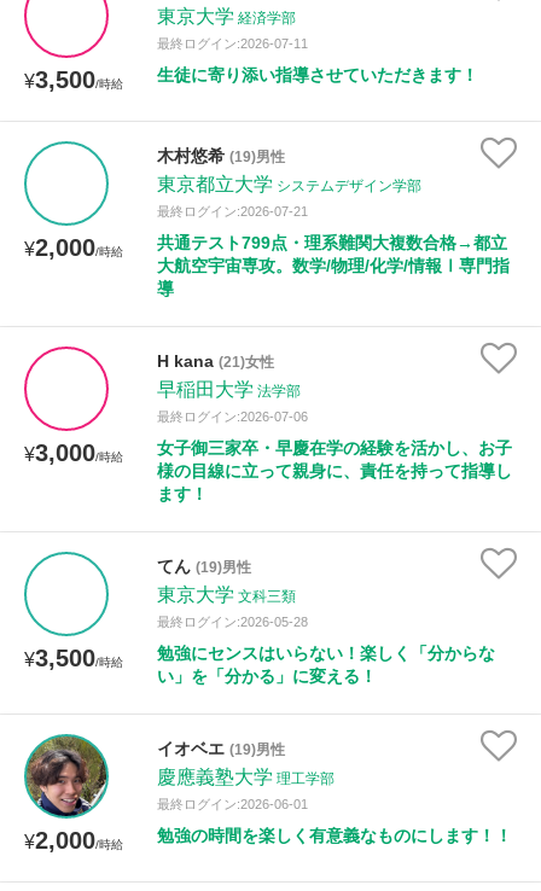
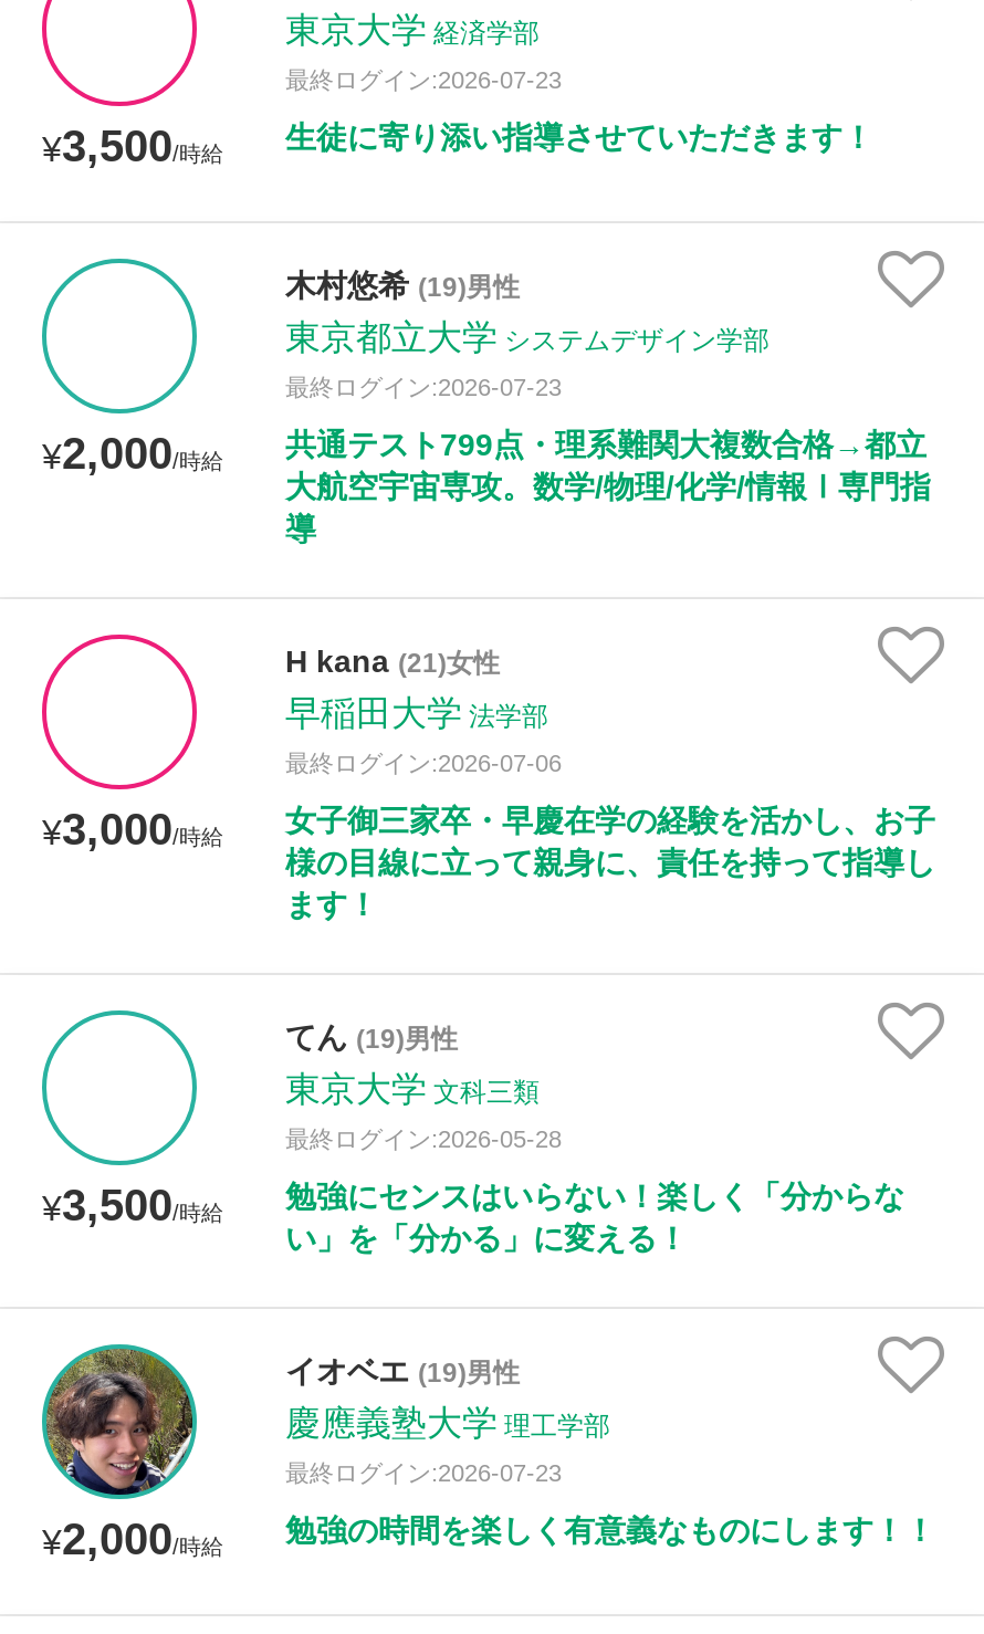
[157,36,308,51] 最終ログイン:2026-07-11 -> [285,66,562,93] 最終ログイン:2026-07-23
[157,204,308,219] 最終ログイン:2026-07-21 -> [285,374,562,400] 最終ログイン:2026-07-23
[157,797,308,811] 最終ログイン:2026-06-01 -> [285,1459,562,1486] 最終ログイン:2026-07-23

